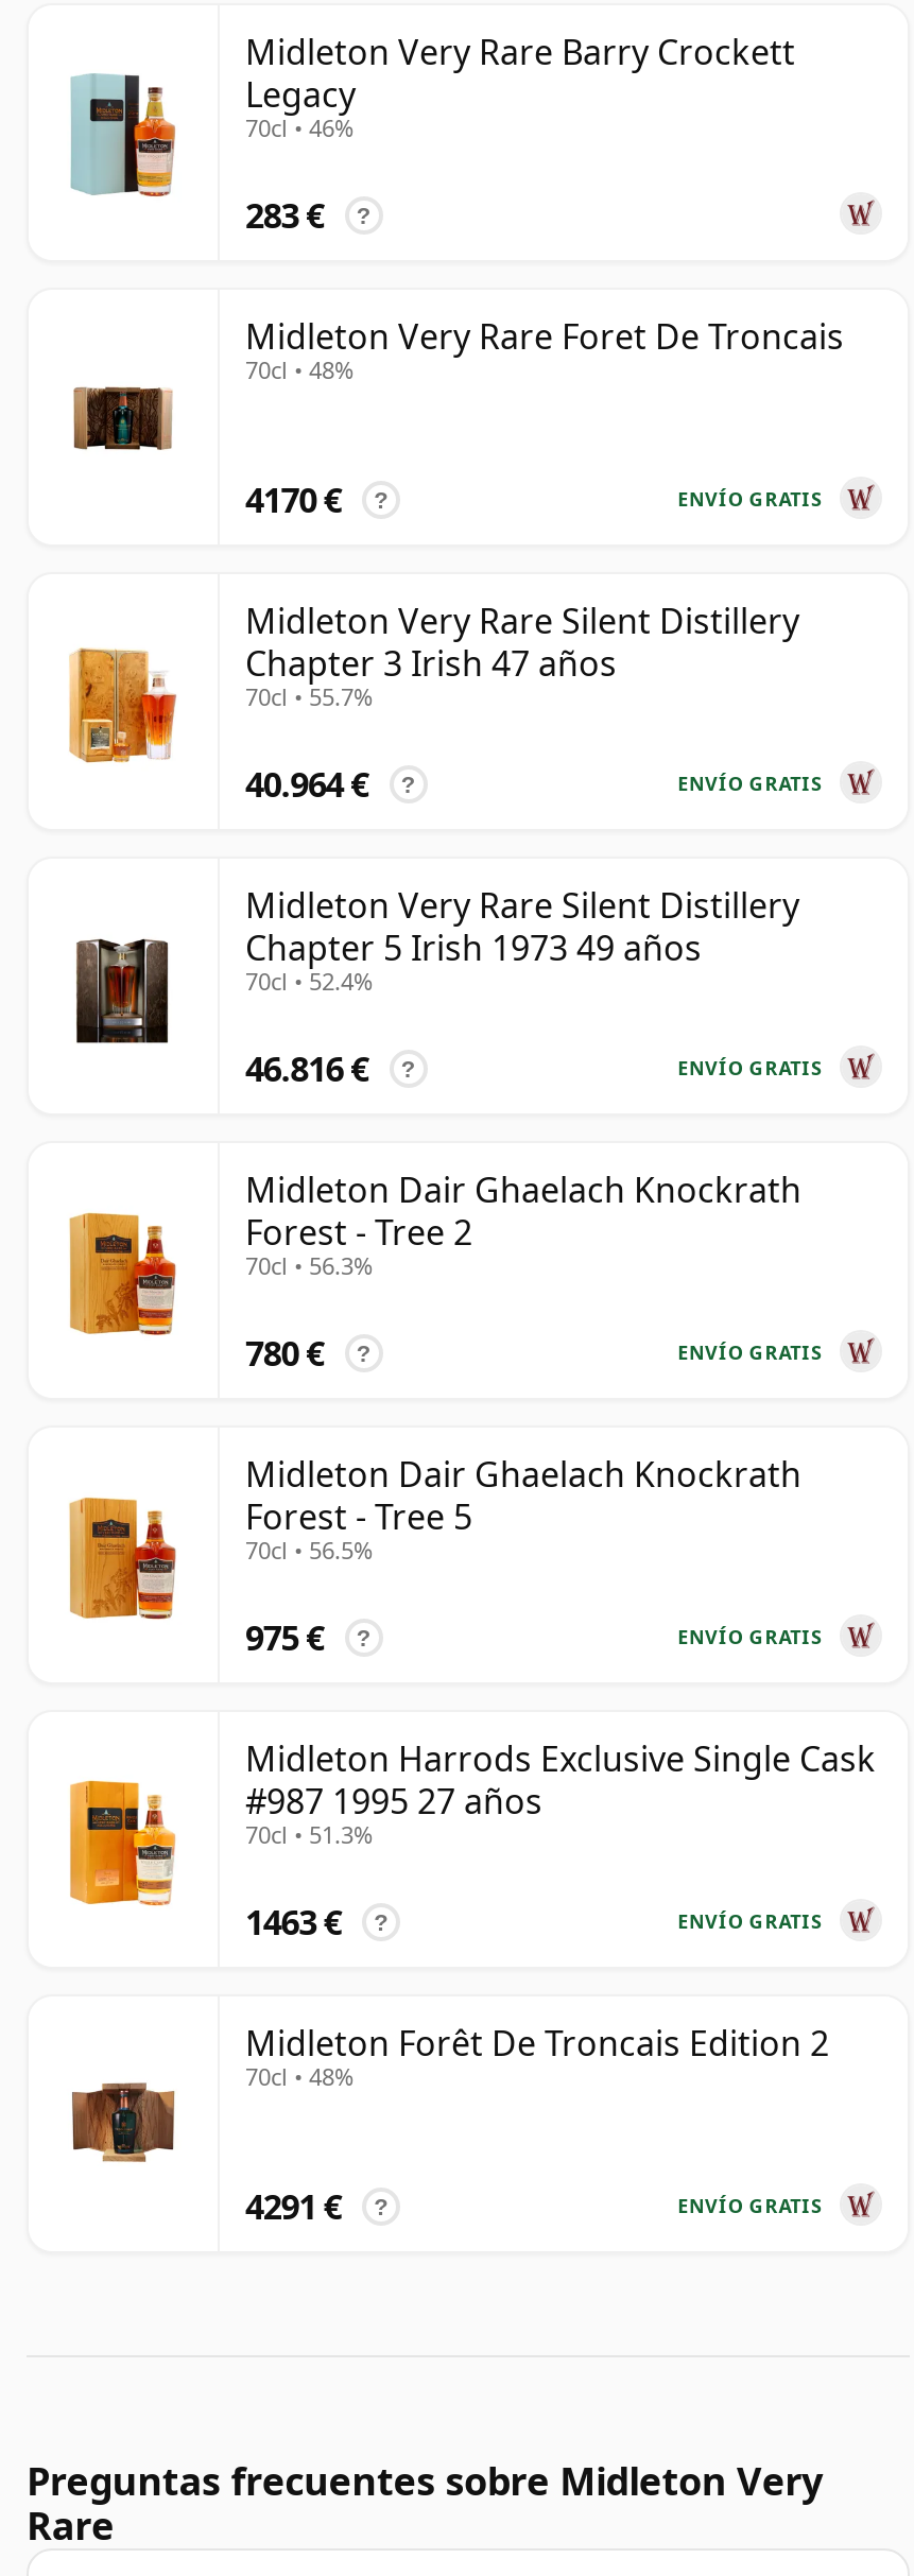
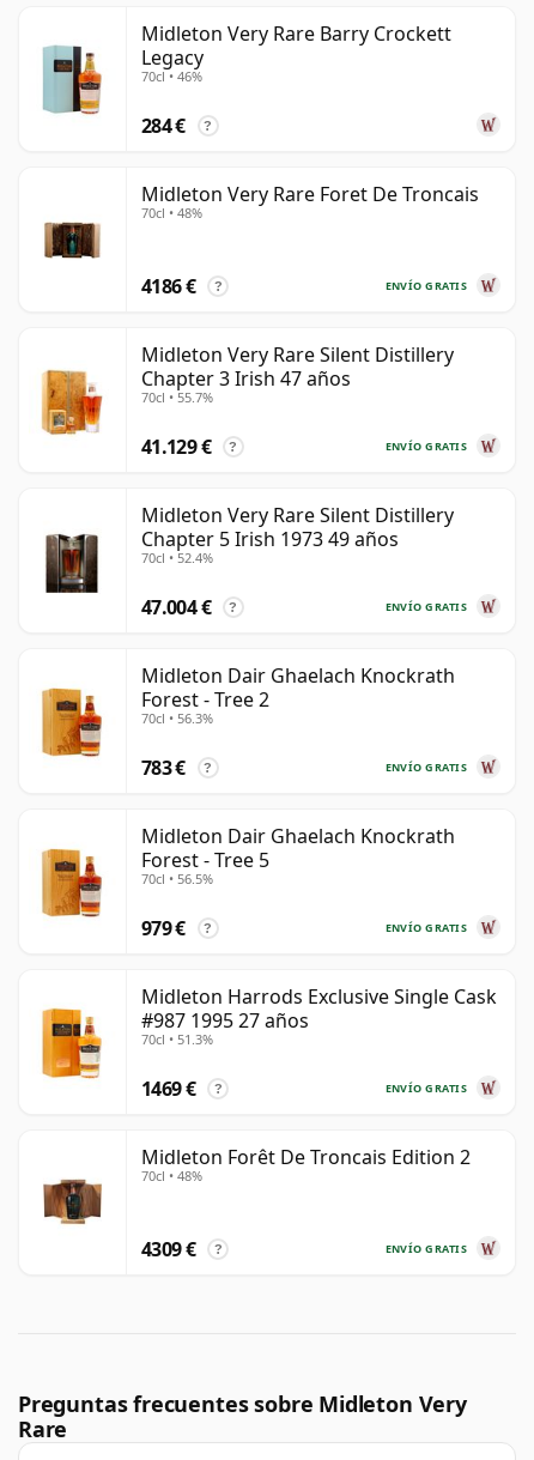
[245,193,323,239] 283 € -> [141,113,185,139] 284 €
[245,477,341,524] 4170 € -> [141,273,195,300] 4186 €
[245,761,368,808] 40.964 € -> [141,434,211,460] 41.129 €
[245,1046,368,1093] 46.816 € -> [141,594,211,621] 47.004 €
[245,1330,323,1377] 780 € -> [141,755,185,781] 783 €
[245,1615,323,1662] 975 € -> [141,915,185,942] 979 €
[245,1899,341,1946] 1463 € -> [141,1076,195,1102] 1469 €
[245,2184,341,2230] 4291 € -> [141,1236,195,1263] 4309 €

